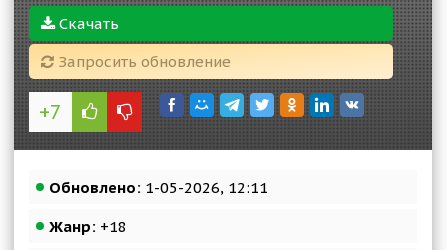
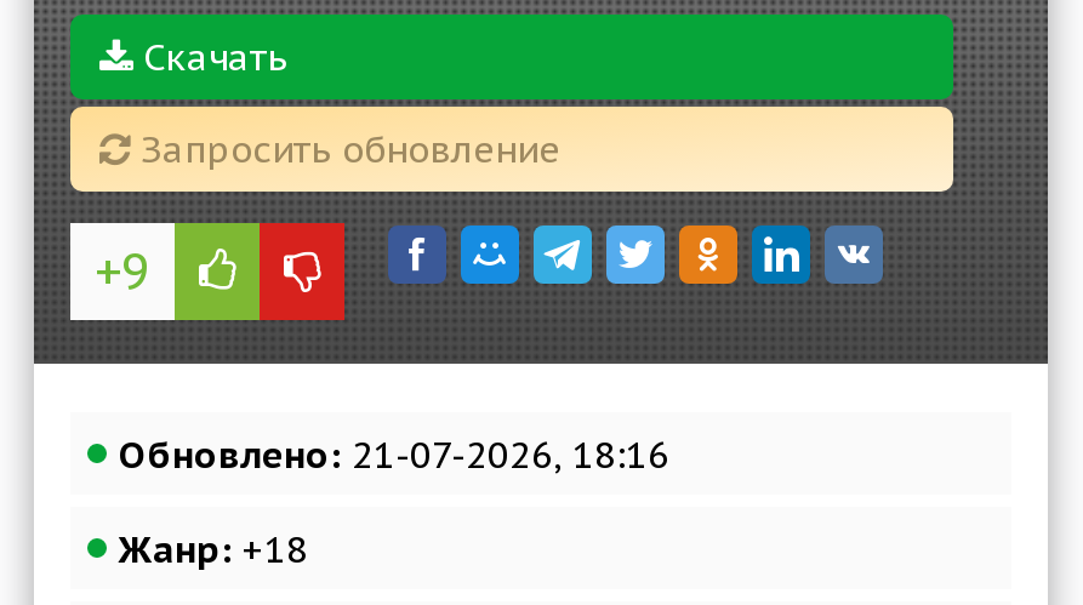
[39,99,62,125] +7 -> [95,240,150,303] +9
[49,178,268,197] Обновлено: 1-05-2026, 12:11 -> [119,432,669,478] Обновлено: 21-07-2026, 18:16

